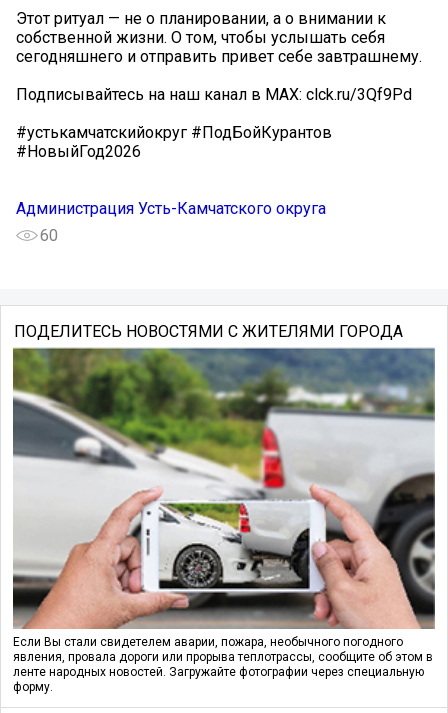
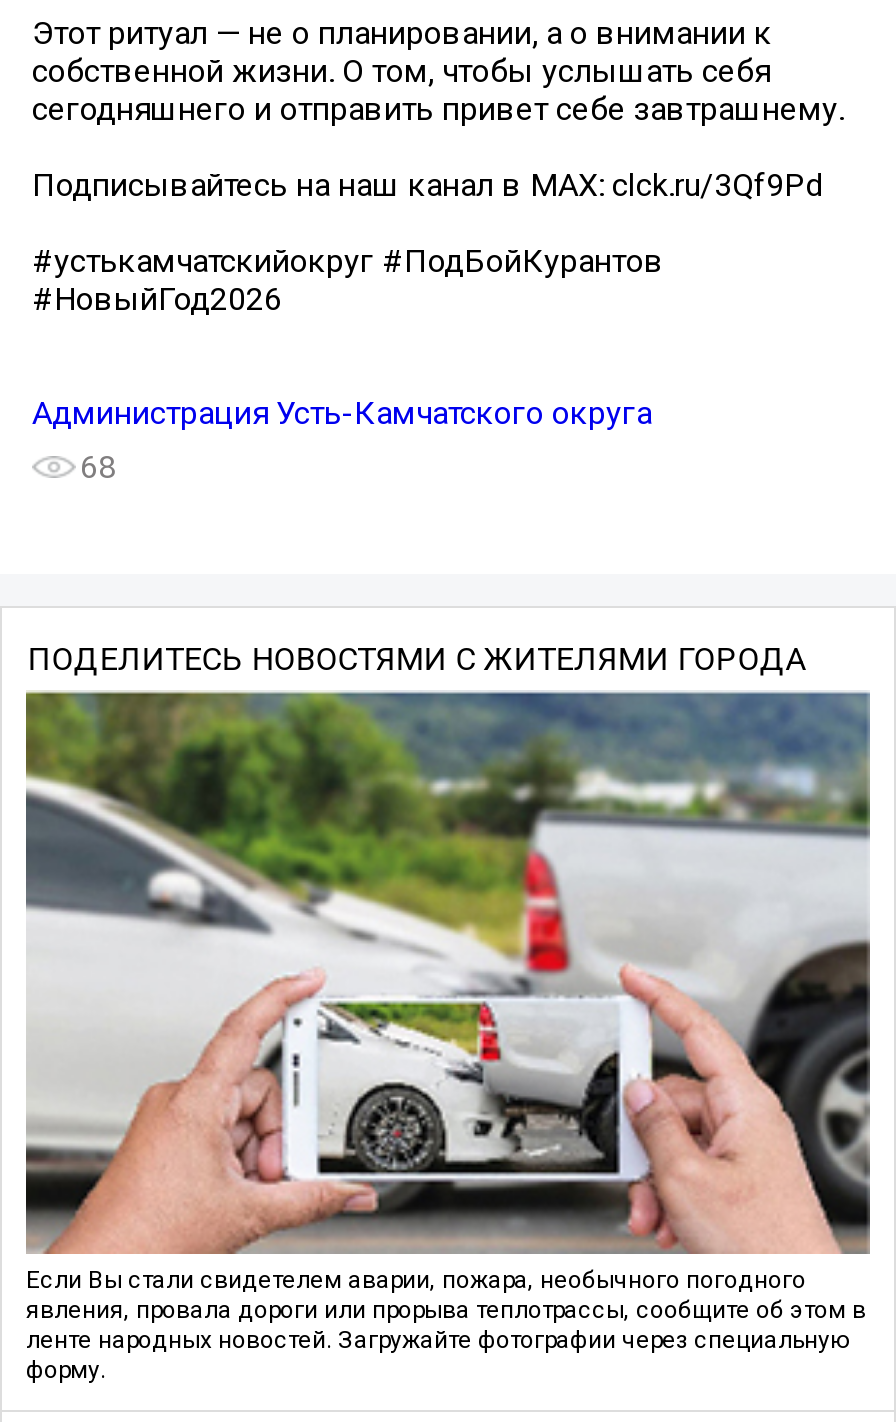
[40,226,58,245] 60 -> [80,447,116,485] 68

